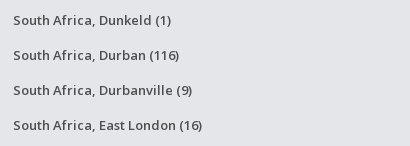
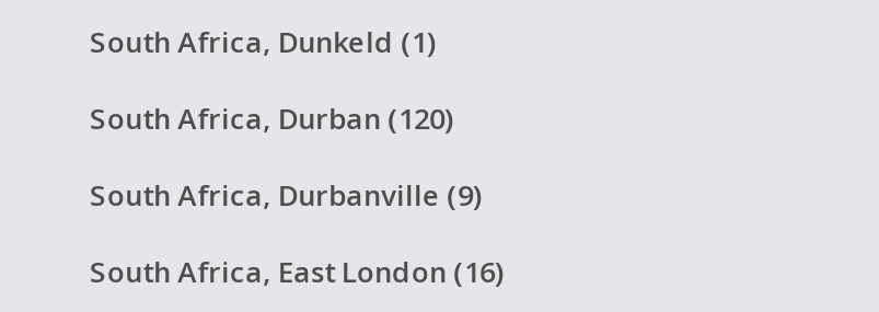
[13,46,179,64] South Africa, Durban (116) -> [90,99,453,138] South Africa, Durban (120)

